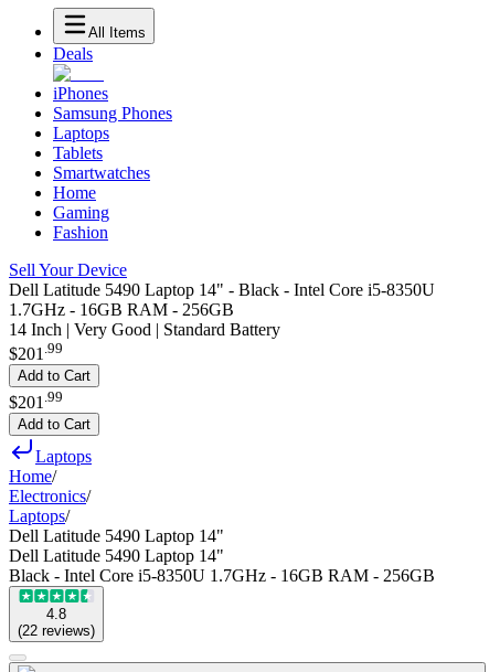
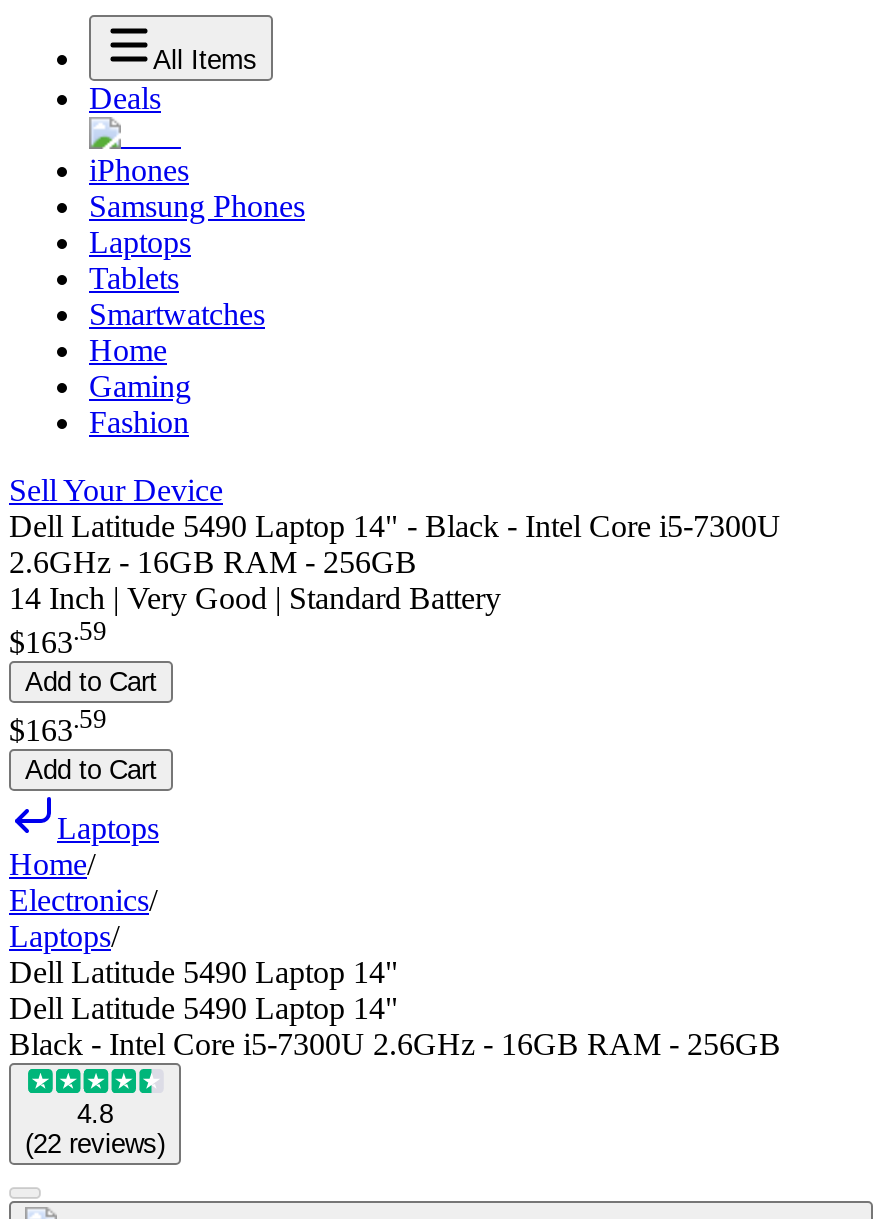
[9,280,435,299] Dell Latitude 5490 Laptop 14" - Black - Intel Core i5-8350U -> [9,509,781,543] Dell Latitude 5490 Laptop 14" - Black - Intel Core i5-7300U
[9,300,234,319] 1.7GHz - 16GB RAM - 256GB -> [9,545,417,579] 2.6GHz - 16GB RAM - 256GB
[9,340,63,363] $201.99 -> [9,617,107,660] $163.59
[9,388,63,411] $201.99 -> [9,704,107,746] $163.59
[9,566,435,584] Black - Intel Core i5-8350U 1.7GHz - 16GB RAM - 256GB -> [9,1026,781,1060] Black - Intel Core i5-7300U 2.6GHz - 16GB RAM - 256GB

